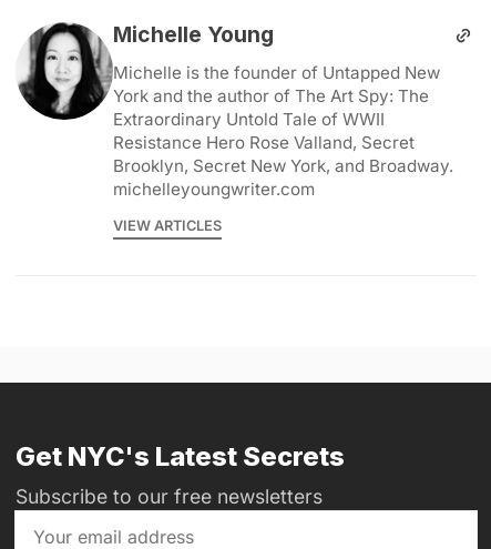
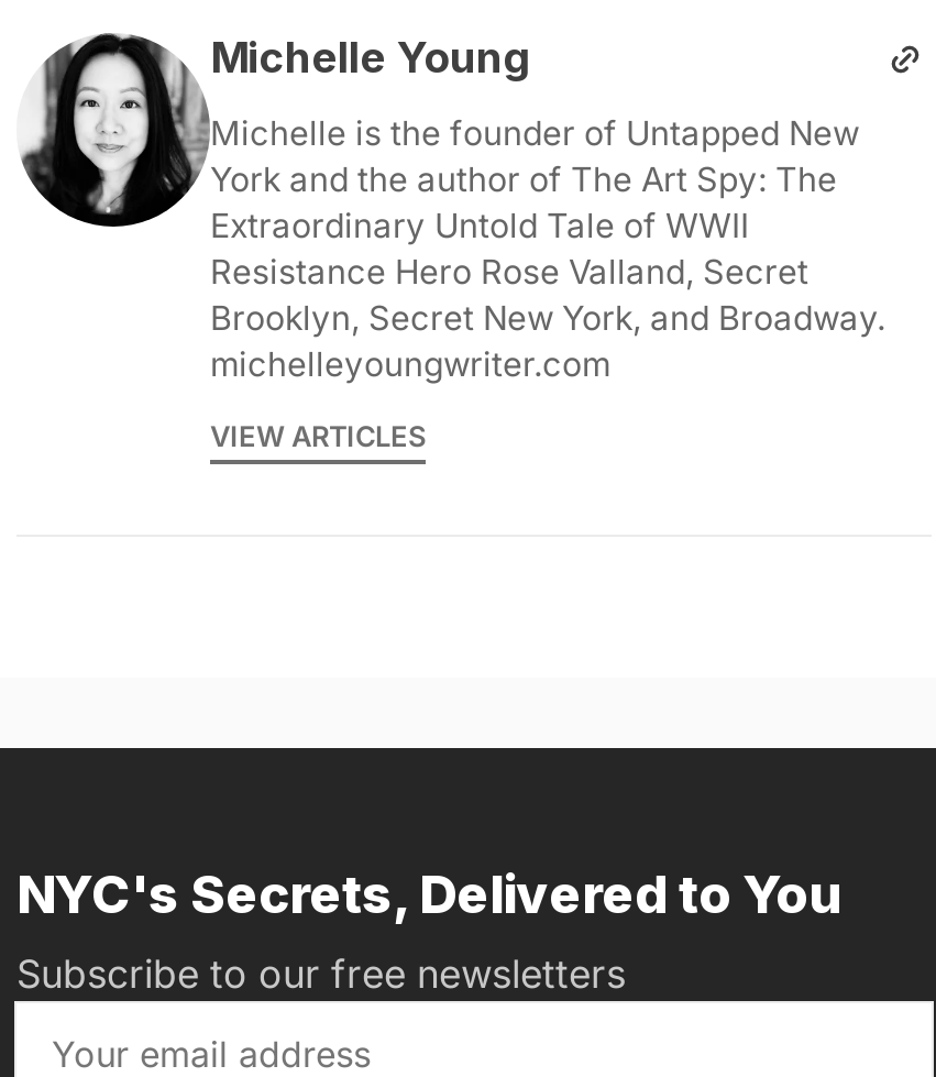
[16,441,345,473] Get NYC's Latest Secrets -> [16,863,839,927] NYC's Secrets, Delivered to You

